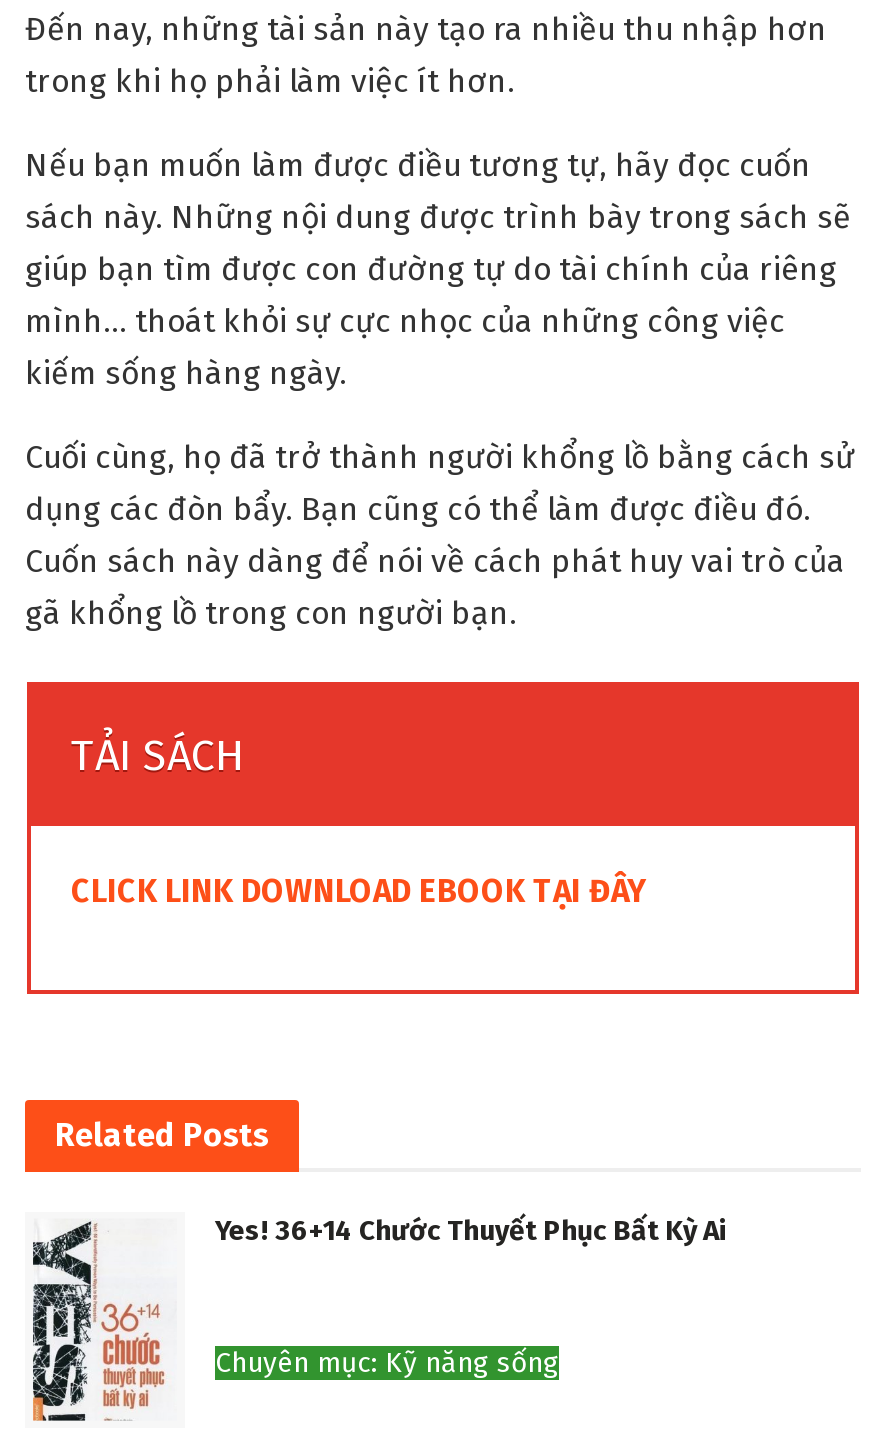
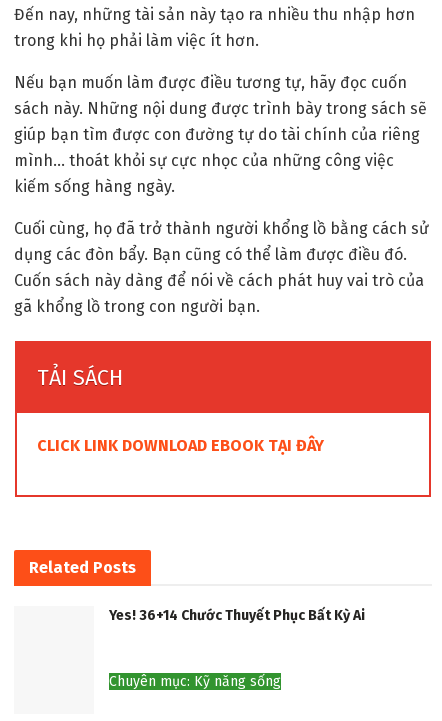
[31,1220,167,1424] [image] -> none

